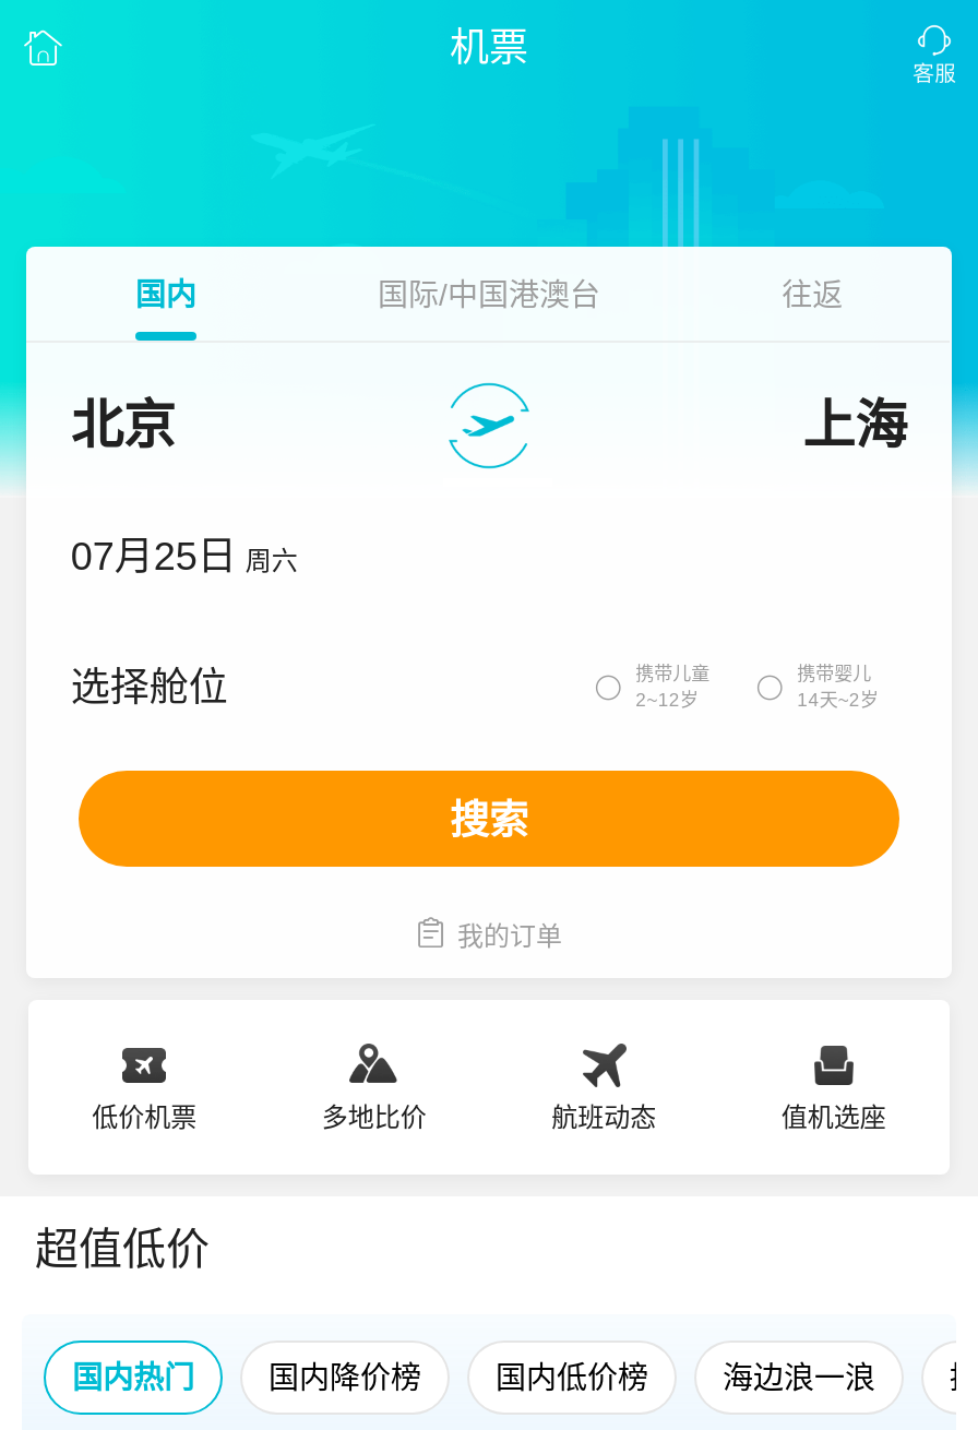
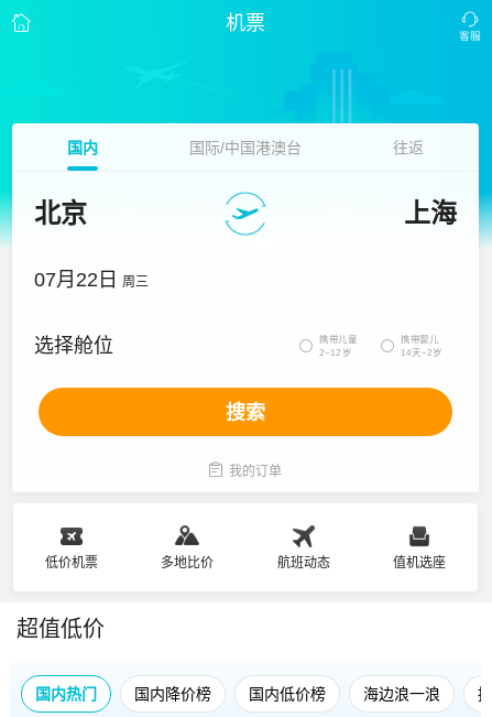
[71,535,298,579] 07月25日 周六 -> [34,269,149,291] 07月22日 周三

